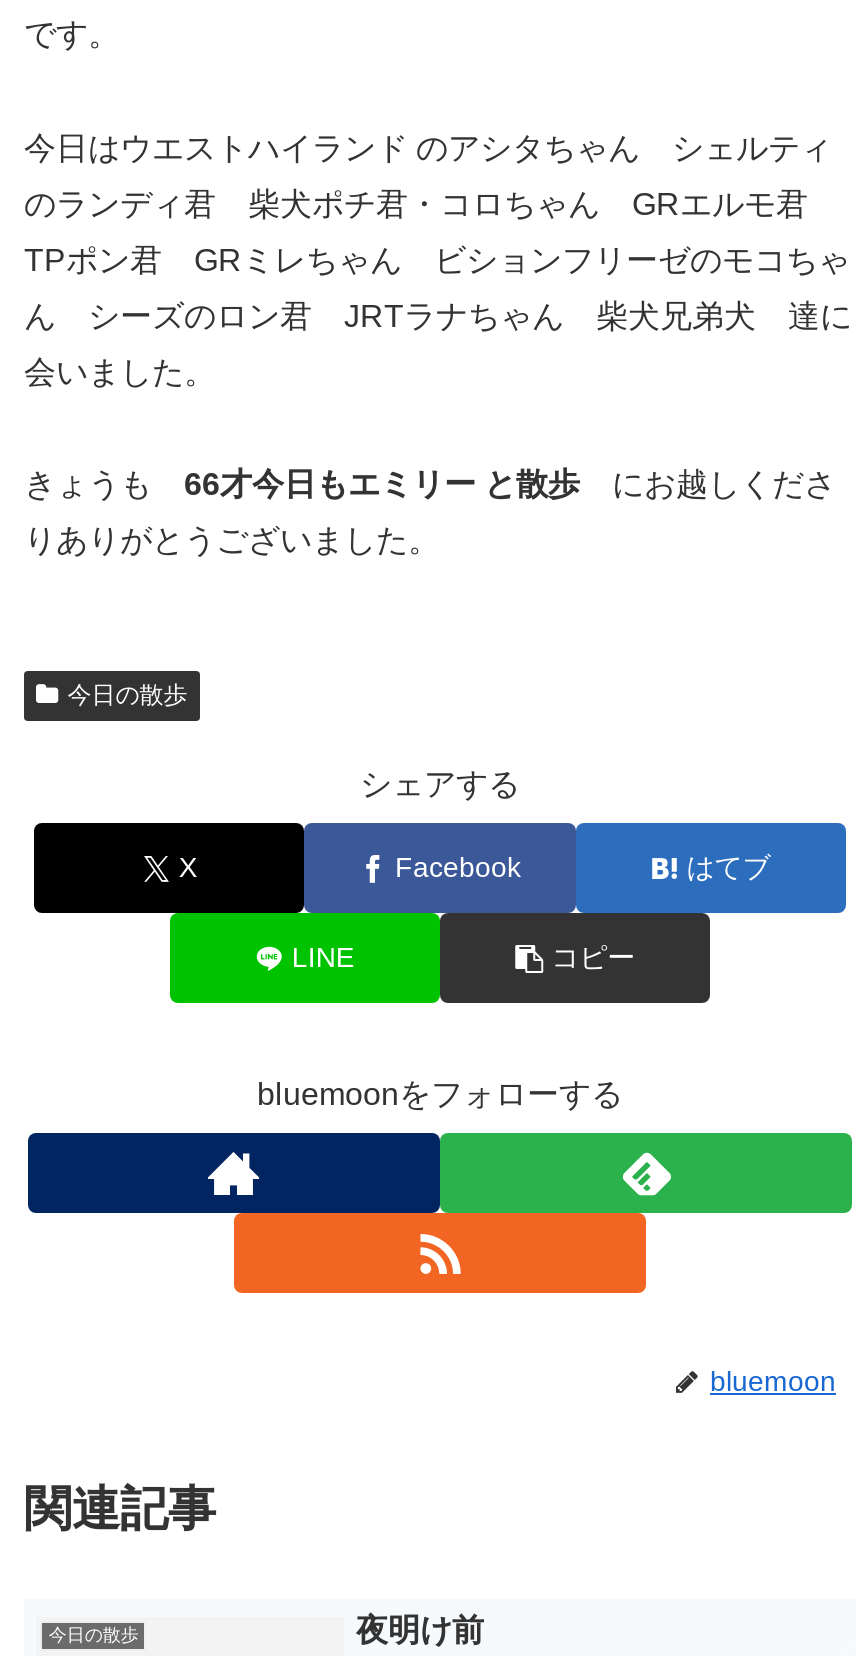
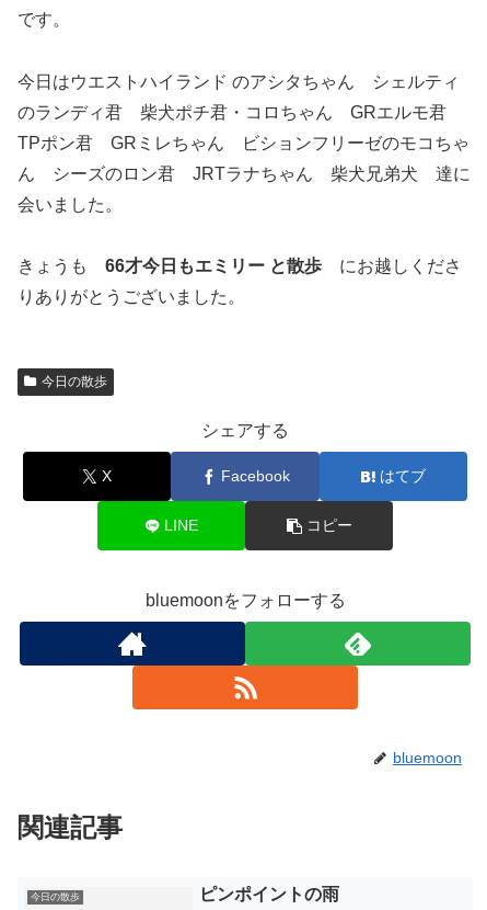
[356,1613,484,1647] 夜明け前 -> [199,885,339,903] ピンポイントの雨

